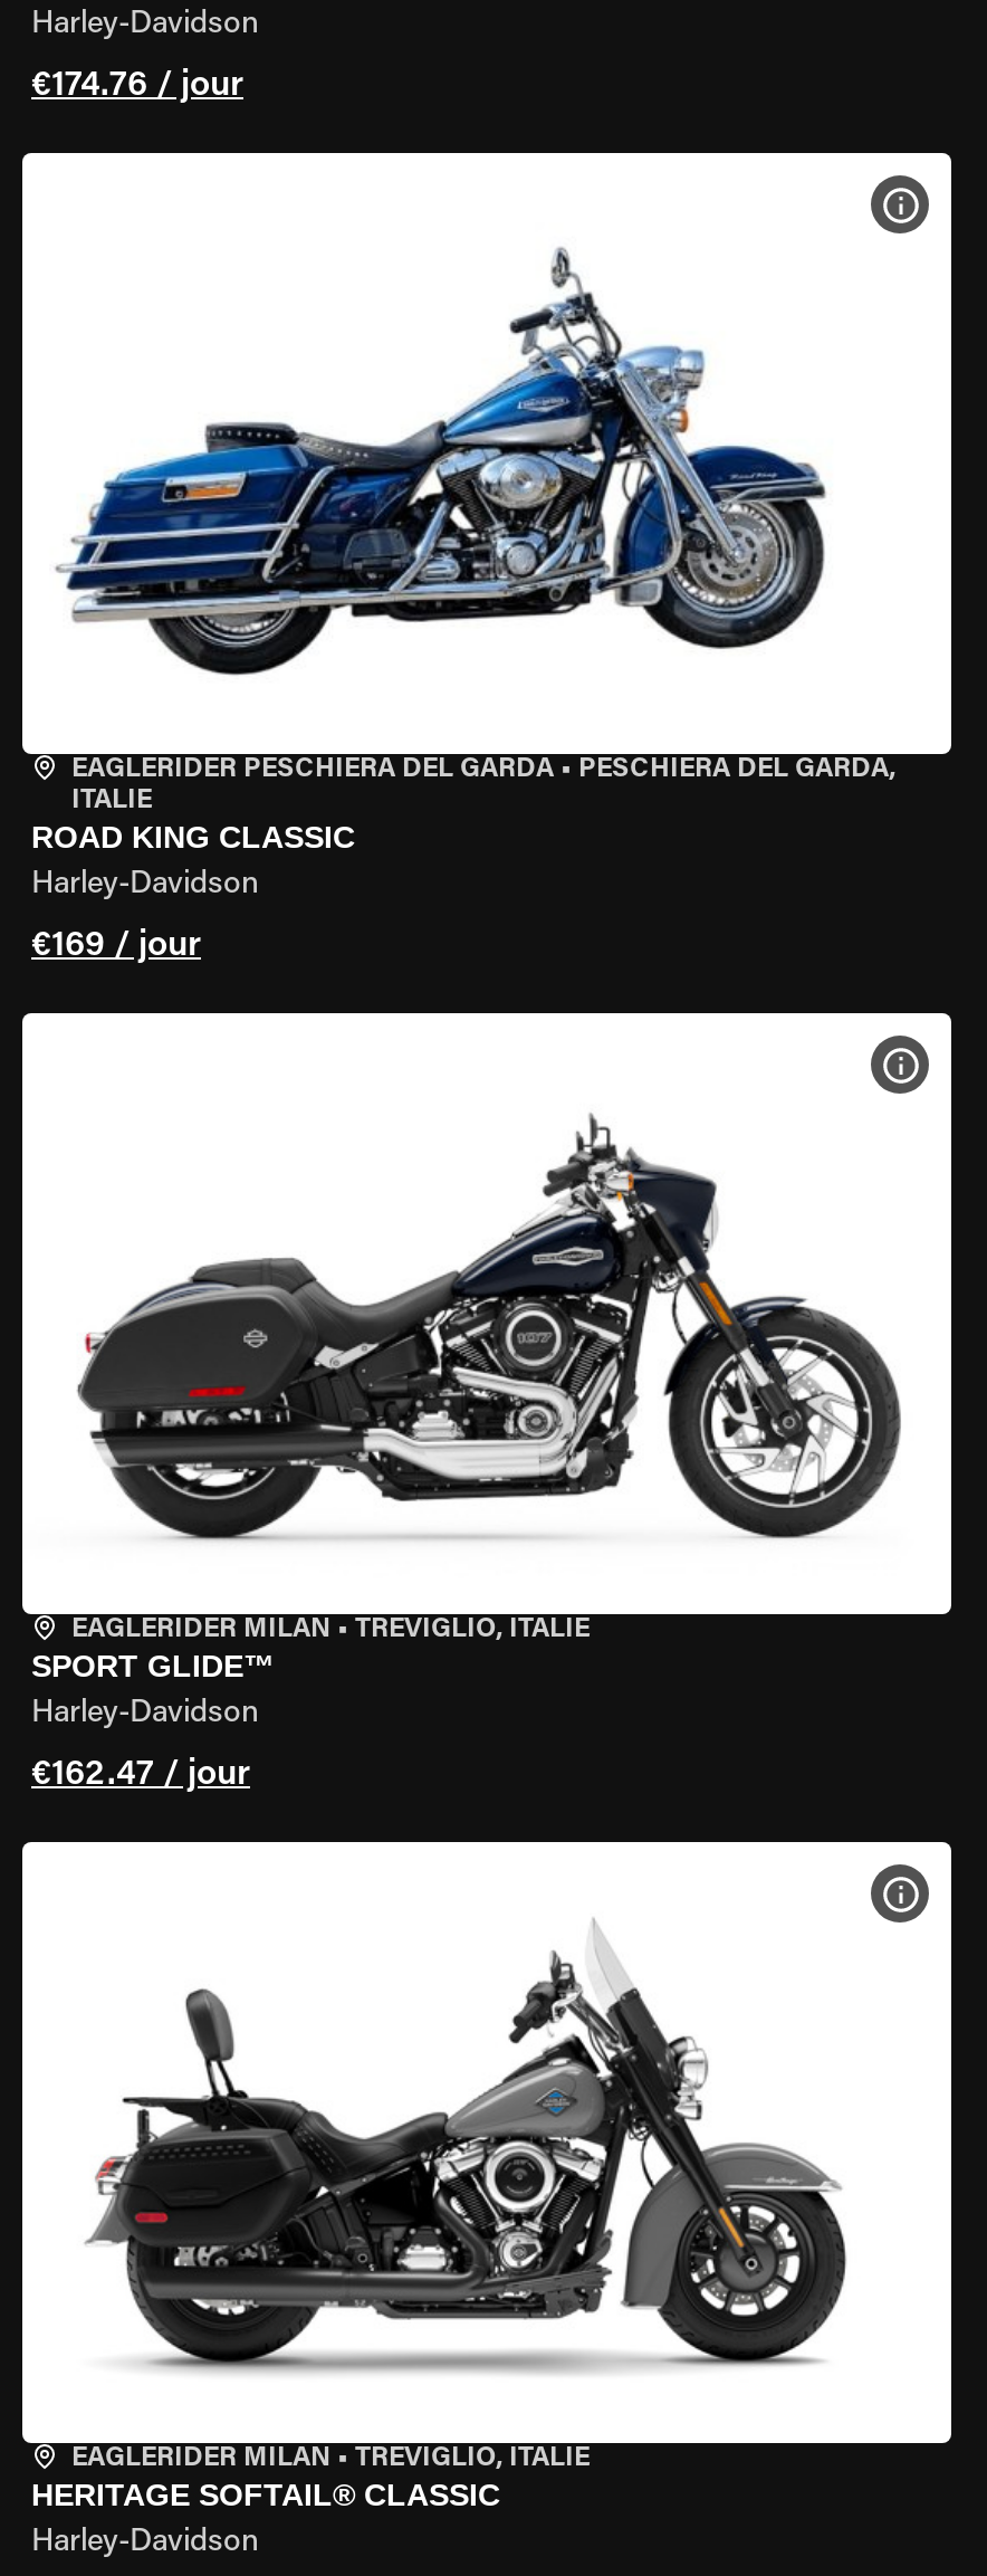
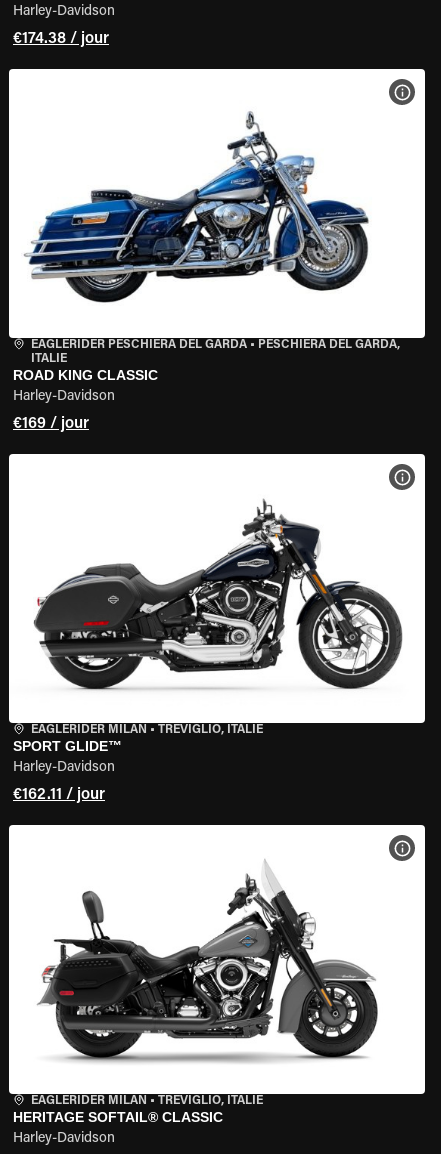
[31,68,243,104] €174.76 / jour -> [13,31,109,47] €174.38 / jour
[31,1757,250,1793] €162.47 / jour -> [13,787,105,803] €162.11 / jour

